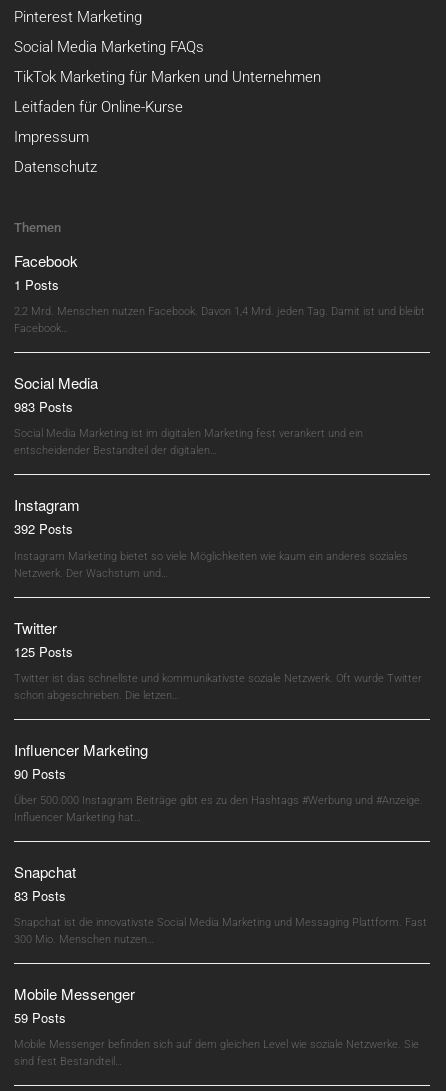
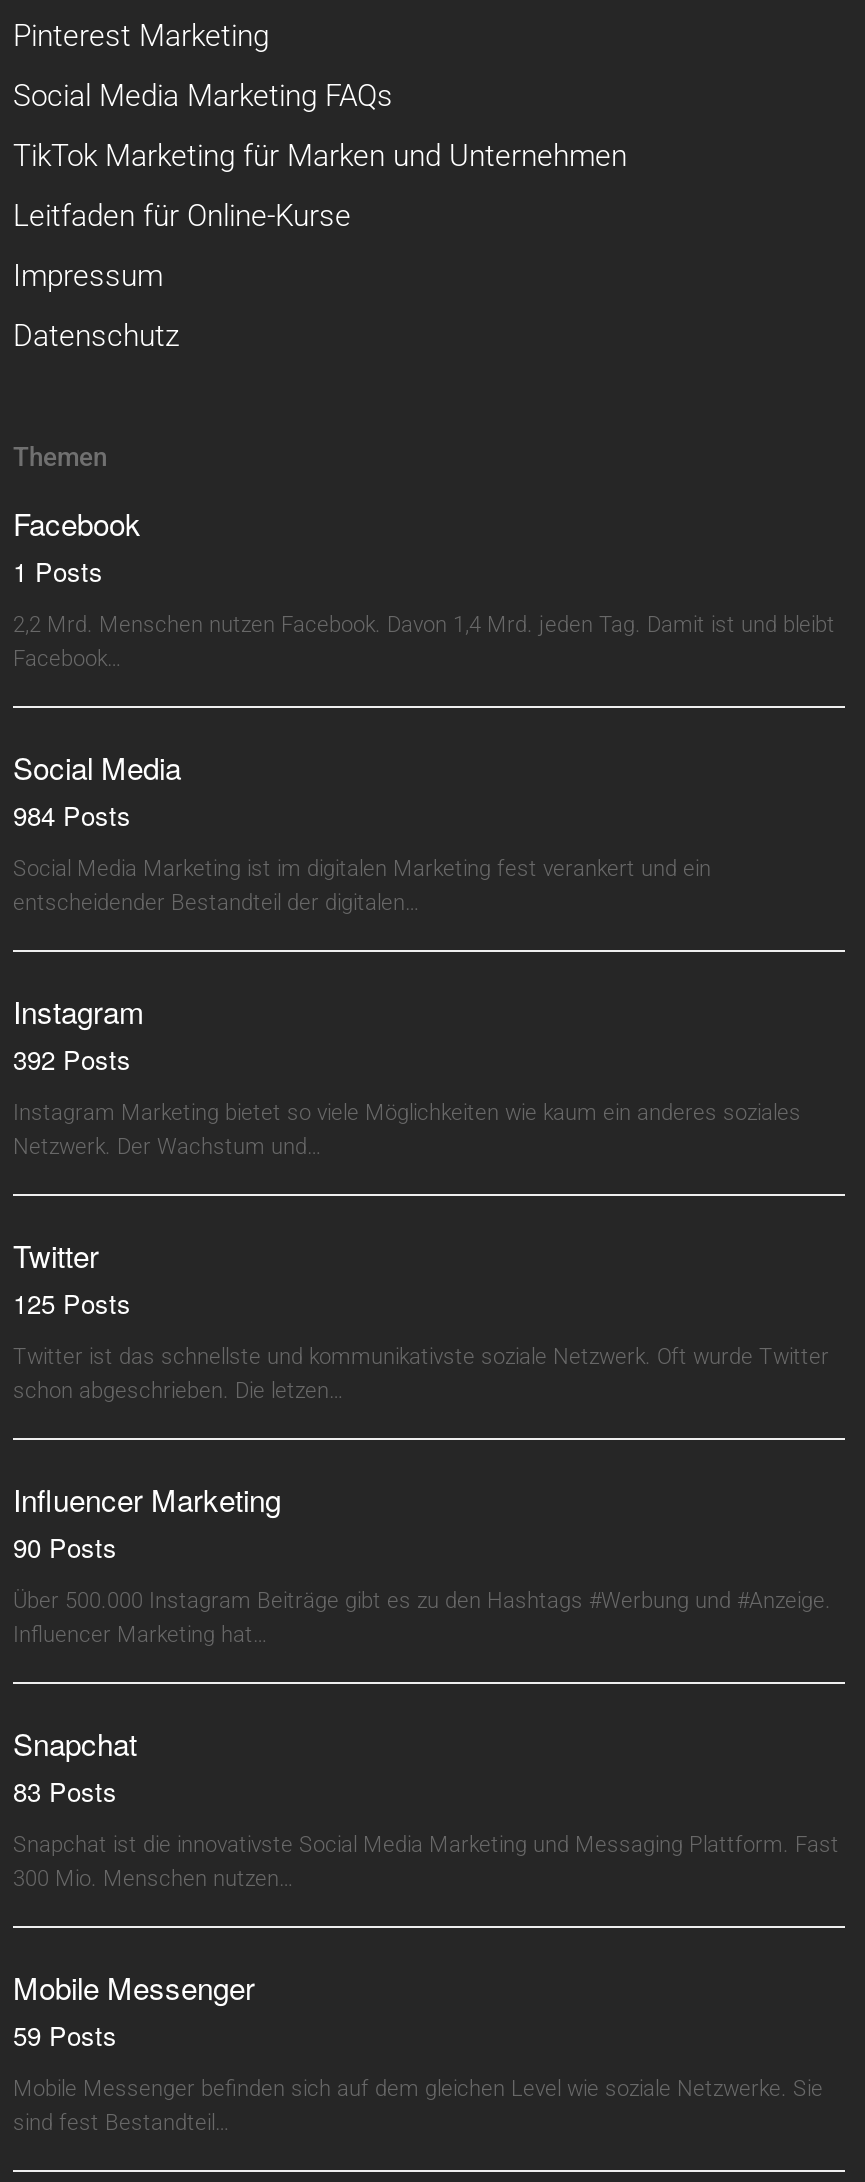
[14,397,73,416] 983 Posts -> [13,795,131,833] 984 Posts

